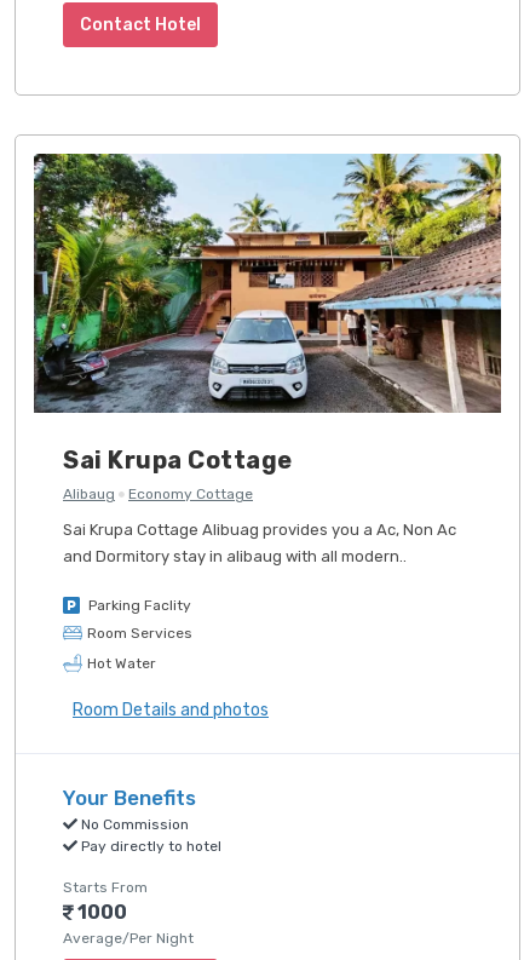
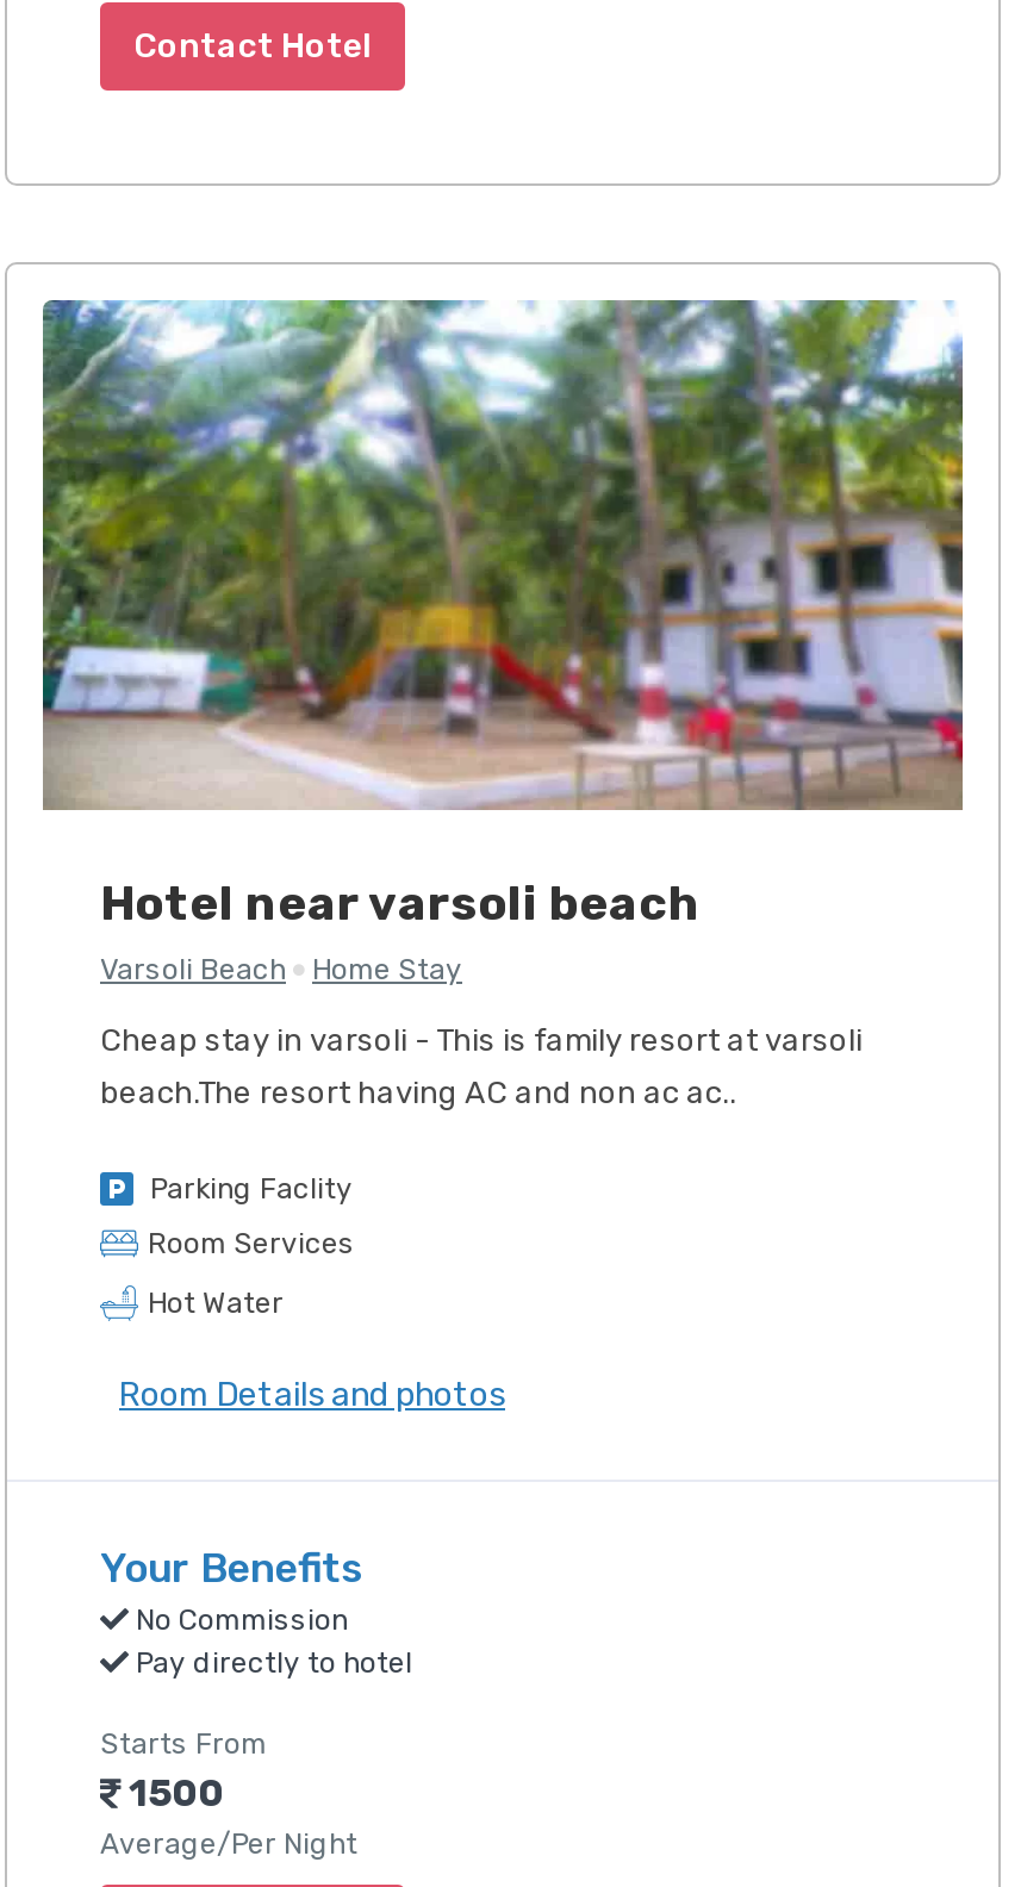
[34,153,502,503] [image] | Sai Krupa Cottage | Alibaug | Economy Cottage -> [41,298,965,987] [image] | Hotel near varsoli beach | Varsoli Beach | Home Stay
[63,521,456,539] Sai Krupa Cottage Alibuag provides you a Ac, Non Ac -> [100,1023,863,1059] Cheap stay in varsoli - This is family resort at varsoli
[63,548,407,566] and Dormitory stay in alibaug with all modern.. -> [100,1075,736,1111] beach.The resort having AC and non ac ac..
[74,901,127,924] 1000 -> [122,1771,224,1816] 1500

